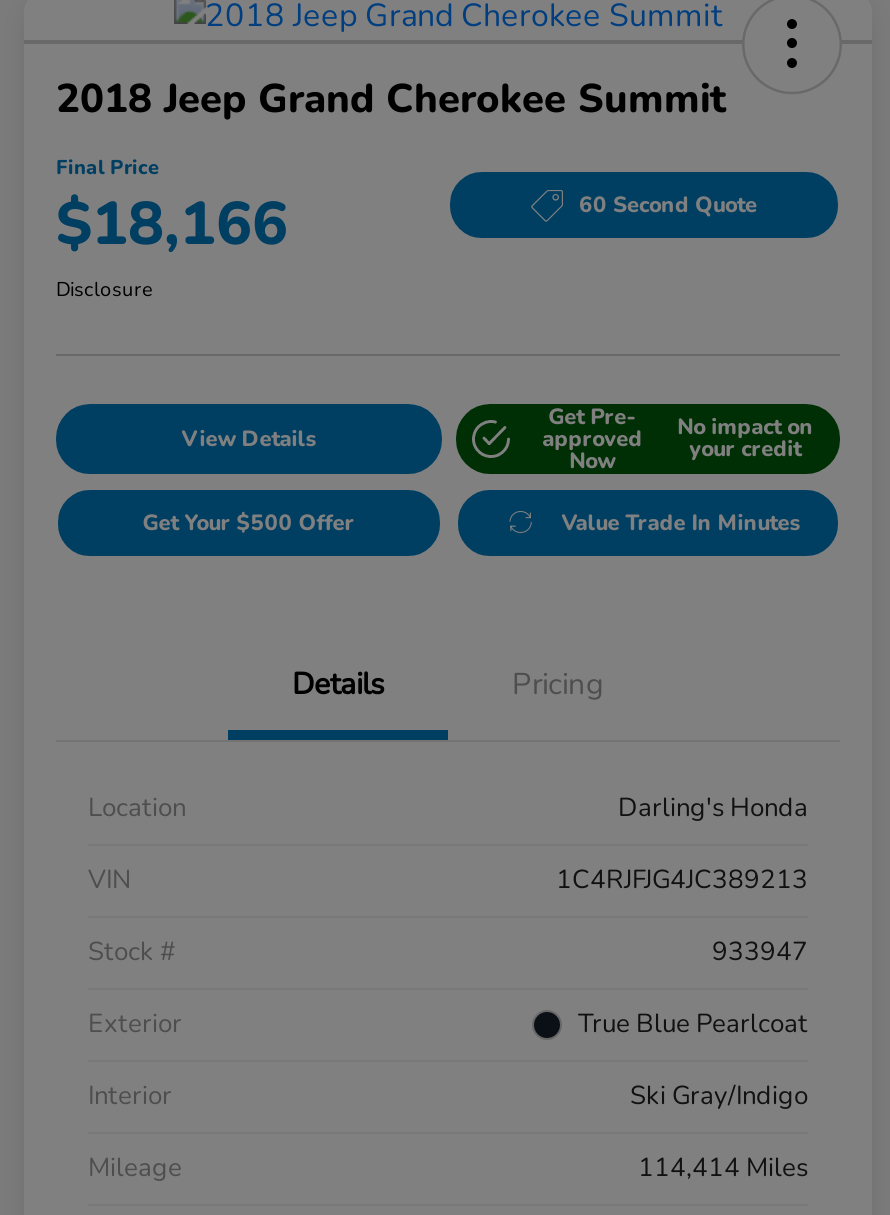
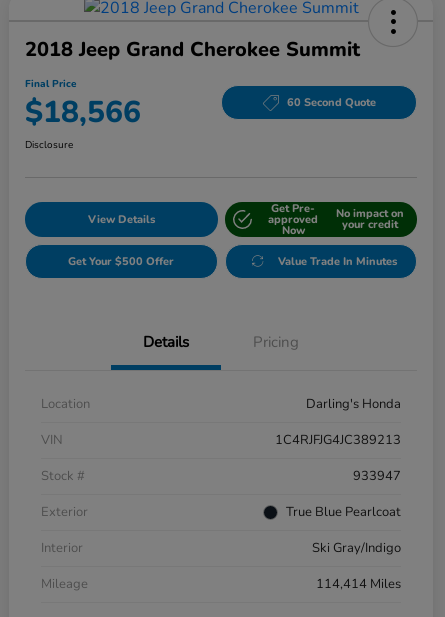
[56,184,288,266] $18,166 -> [25,92,141,133] $18,566

